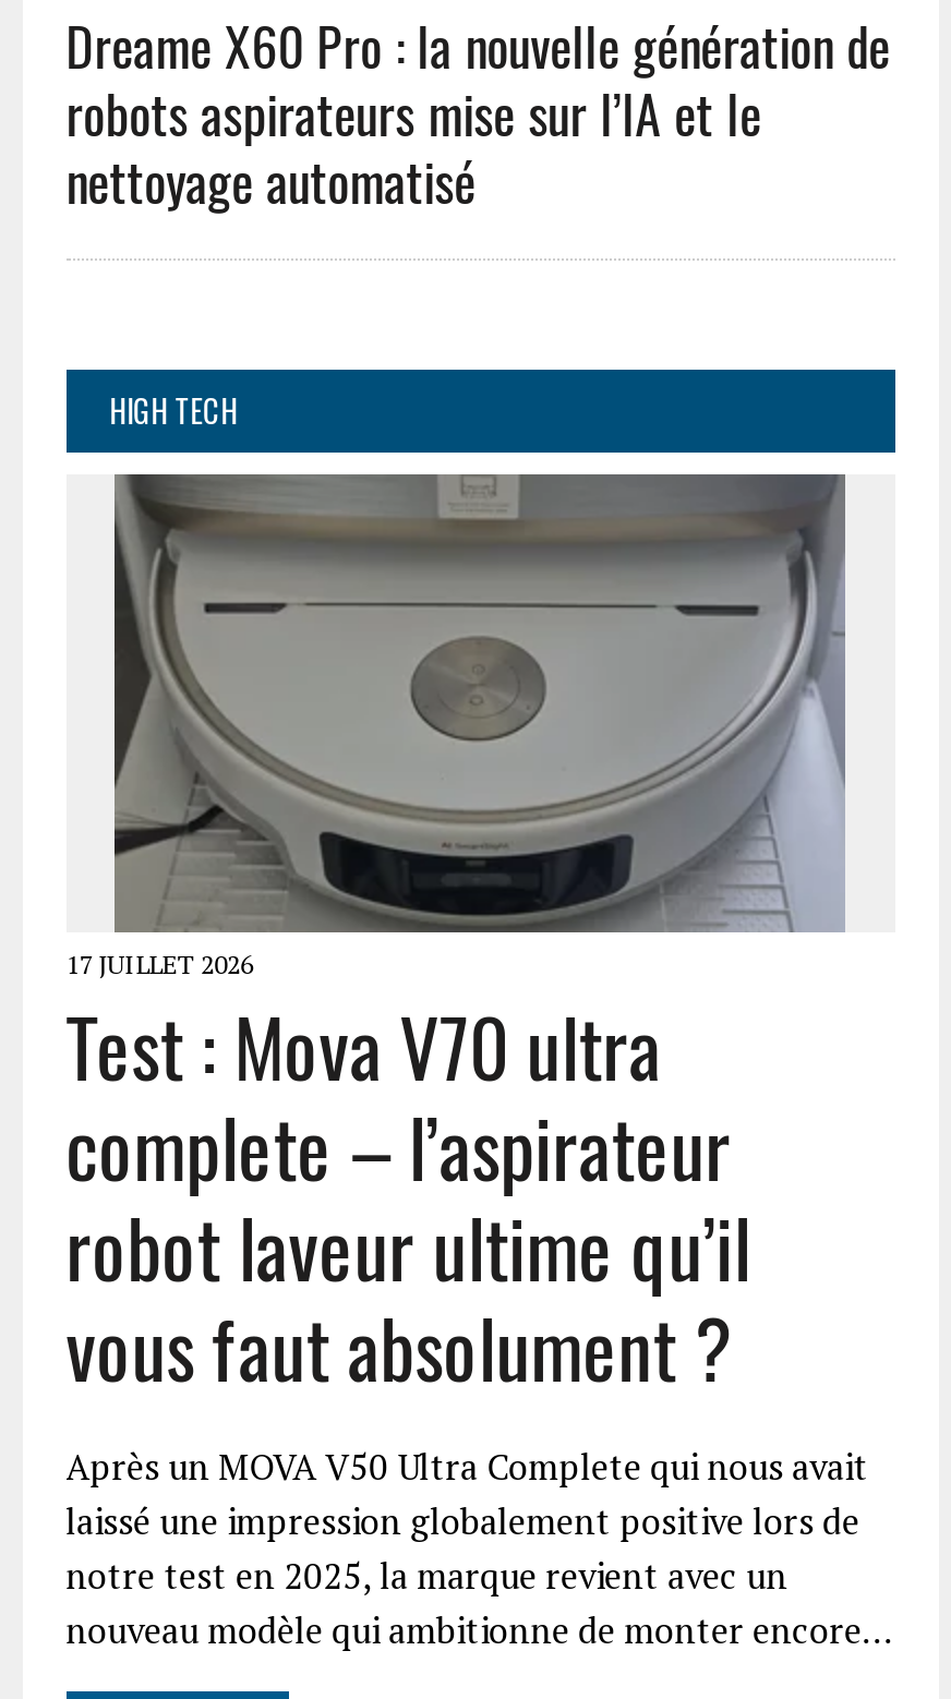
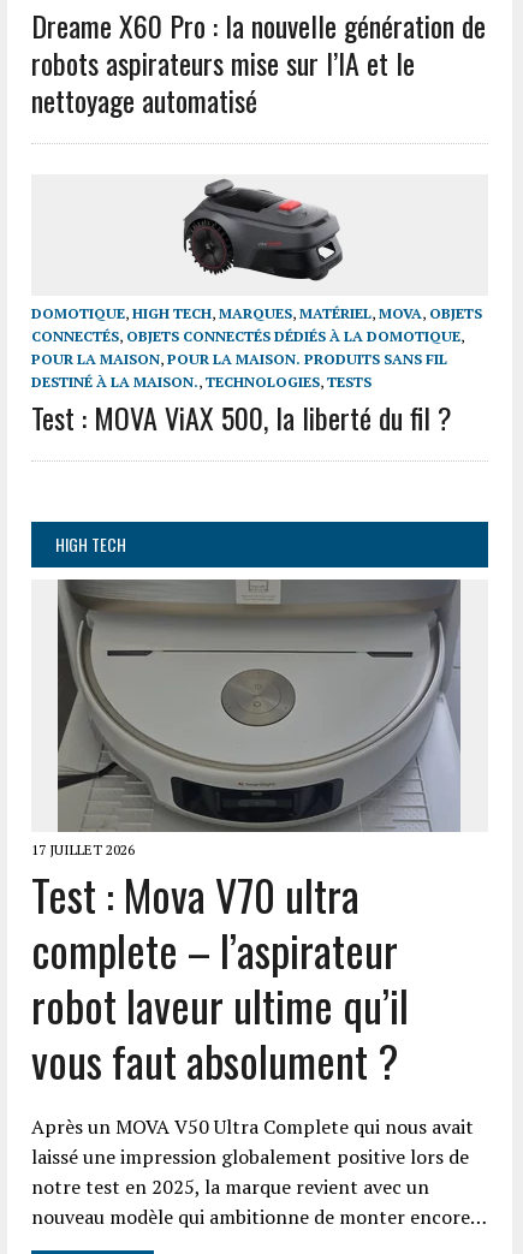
none -> [31,178,482,439] [image] | DOMOTIQUE, HIGH TECH, MARQUES, MATÉRIEL, MOVA, OBJETS | CONNECTÉS, OBJETS CONNECTÉS DÉDIÉS À LA DOMOTIQUE, | POUR LA MAISON, POUR LA MAISON. PRODUITS SANS FIL | DESTINÉ À LA MAISON., TECHNOLOGIES, TESTS | Test : MOVA ViAX 500, la liberté du fil ?

